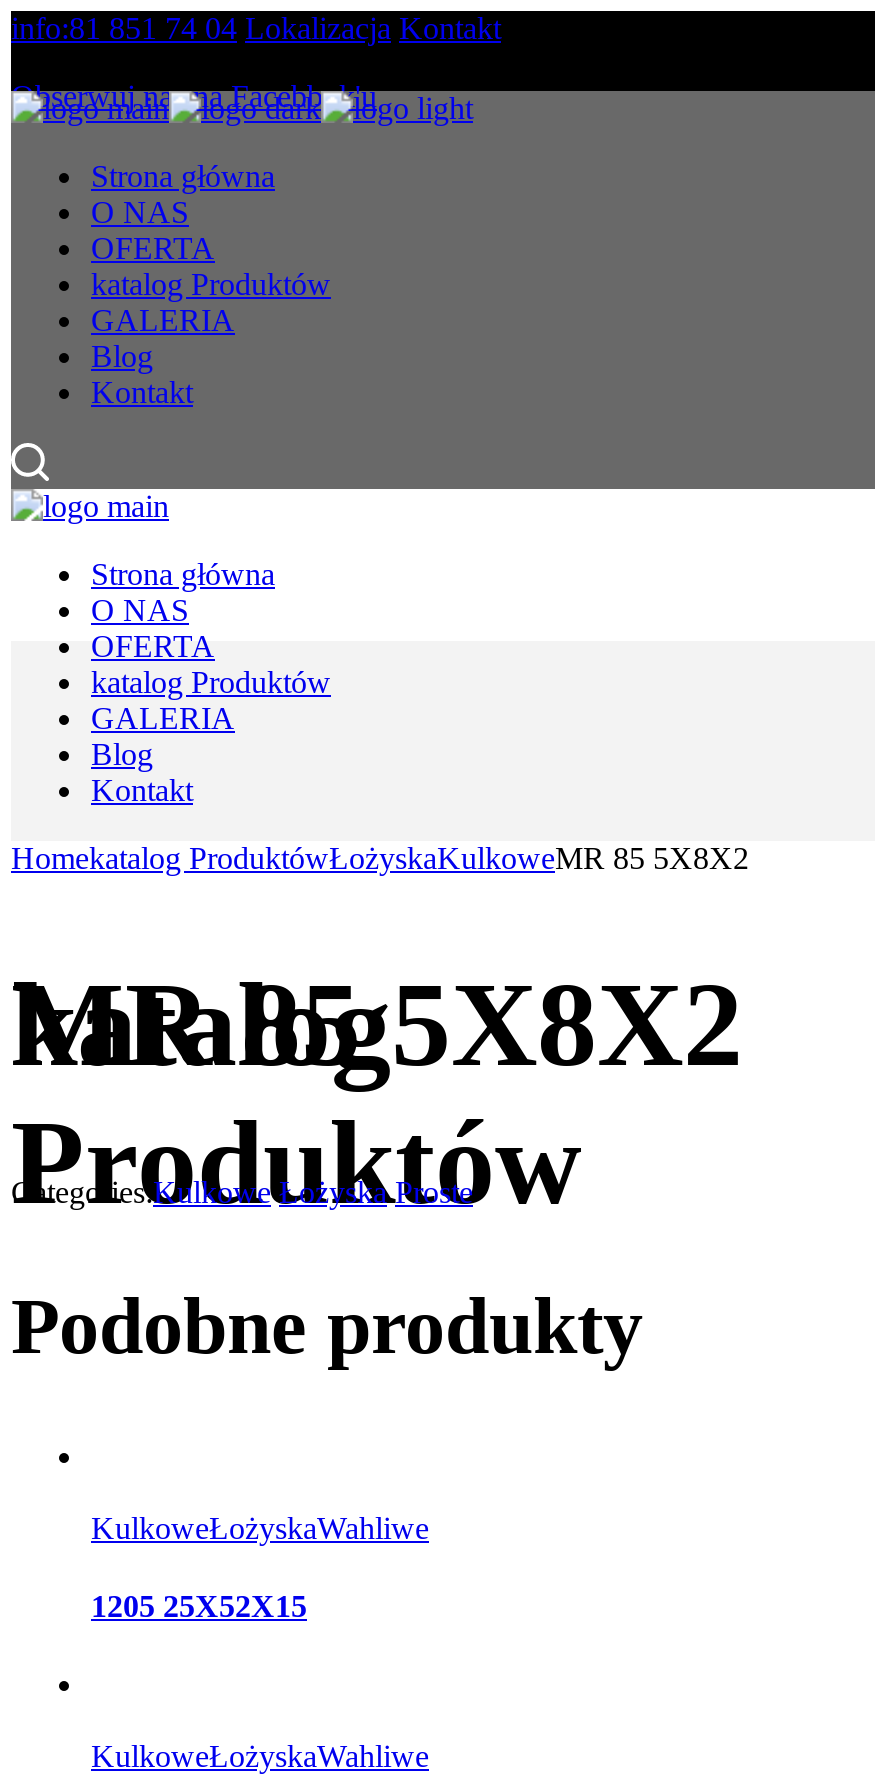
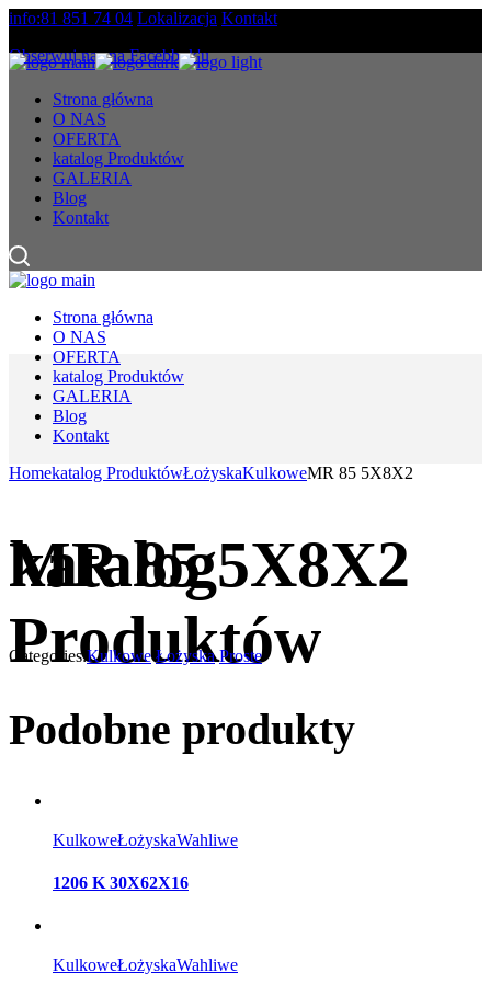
[91,1589,307,1623] 1205 25X52X15 -> [53,873,189,892] 1206 K 30X62X16

